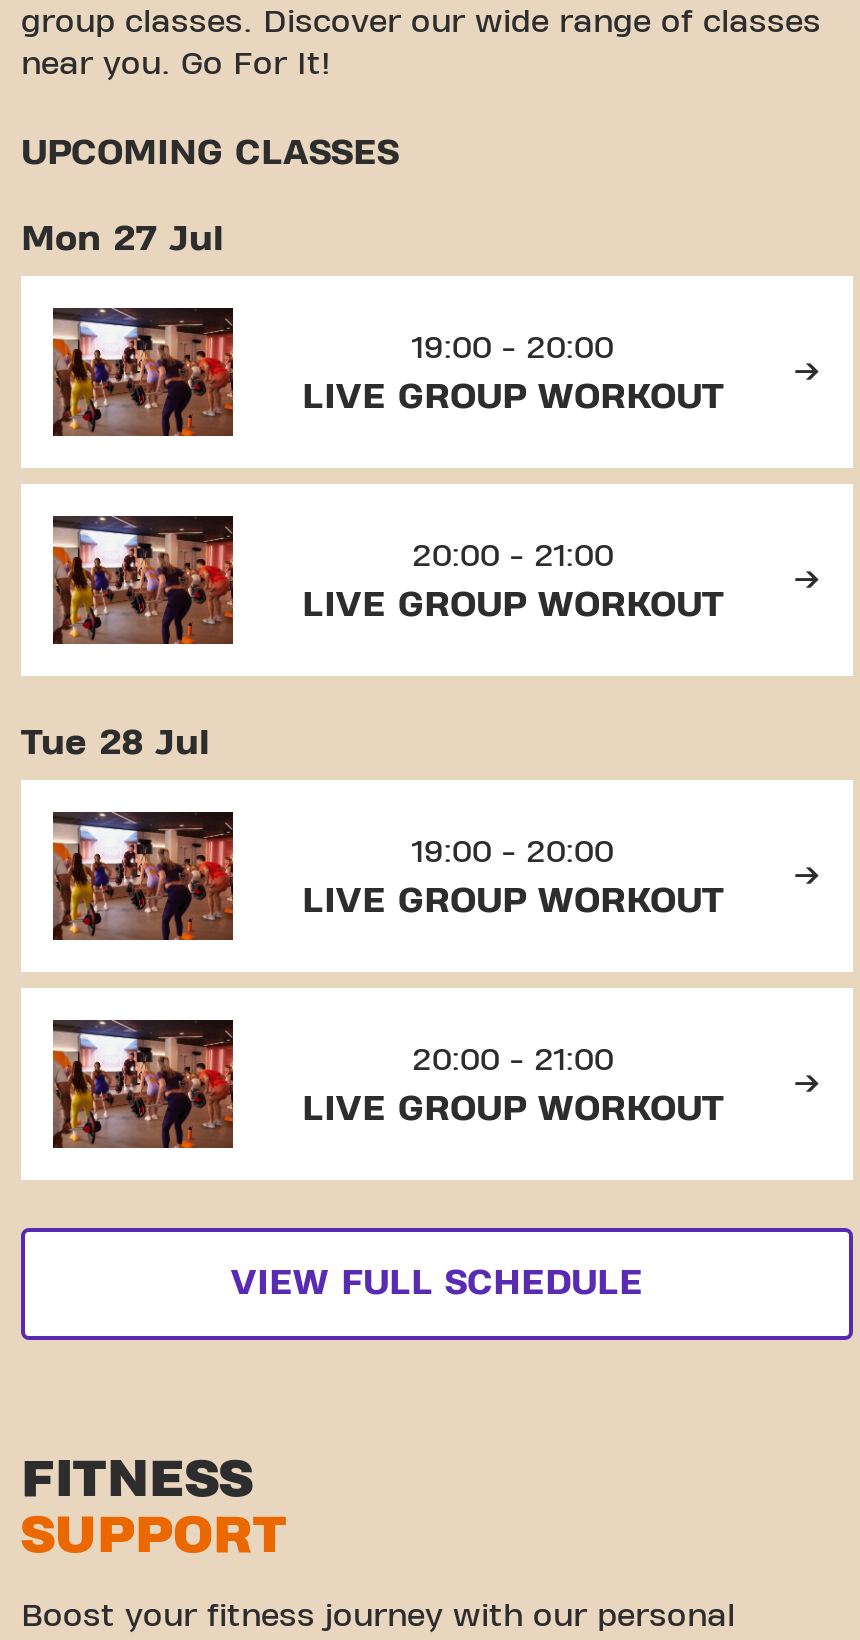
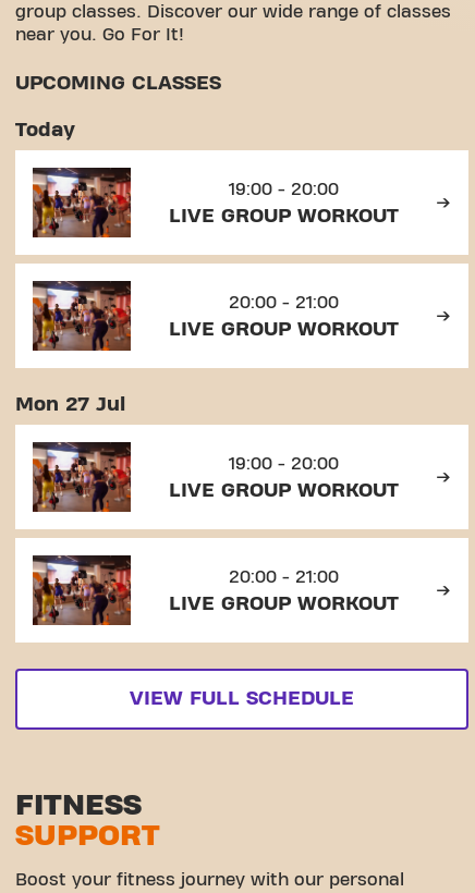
[21,220,223,258] Mon 27 Jul -> [15,120,75,140] Today
[21,724,209,762] Tue 28 Jul -> [15,394,125,415] Mon 27 Jul

